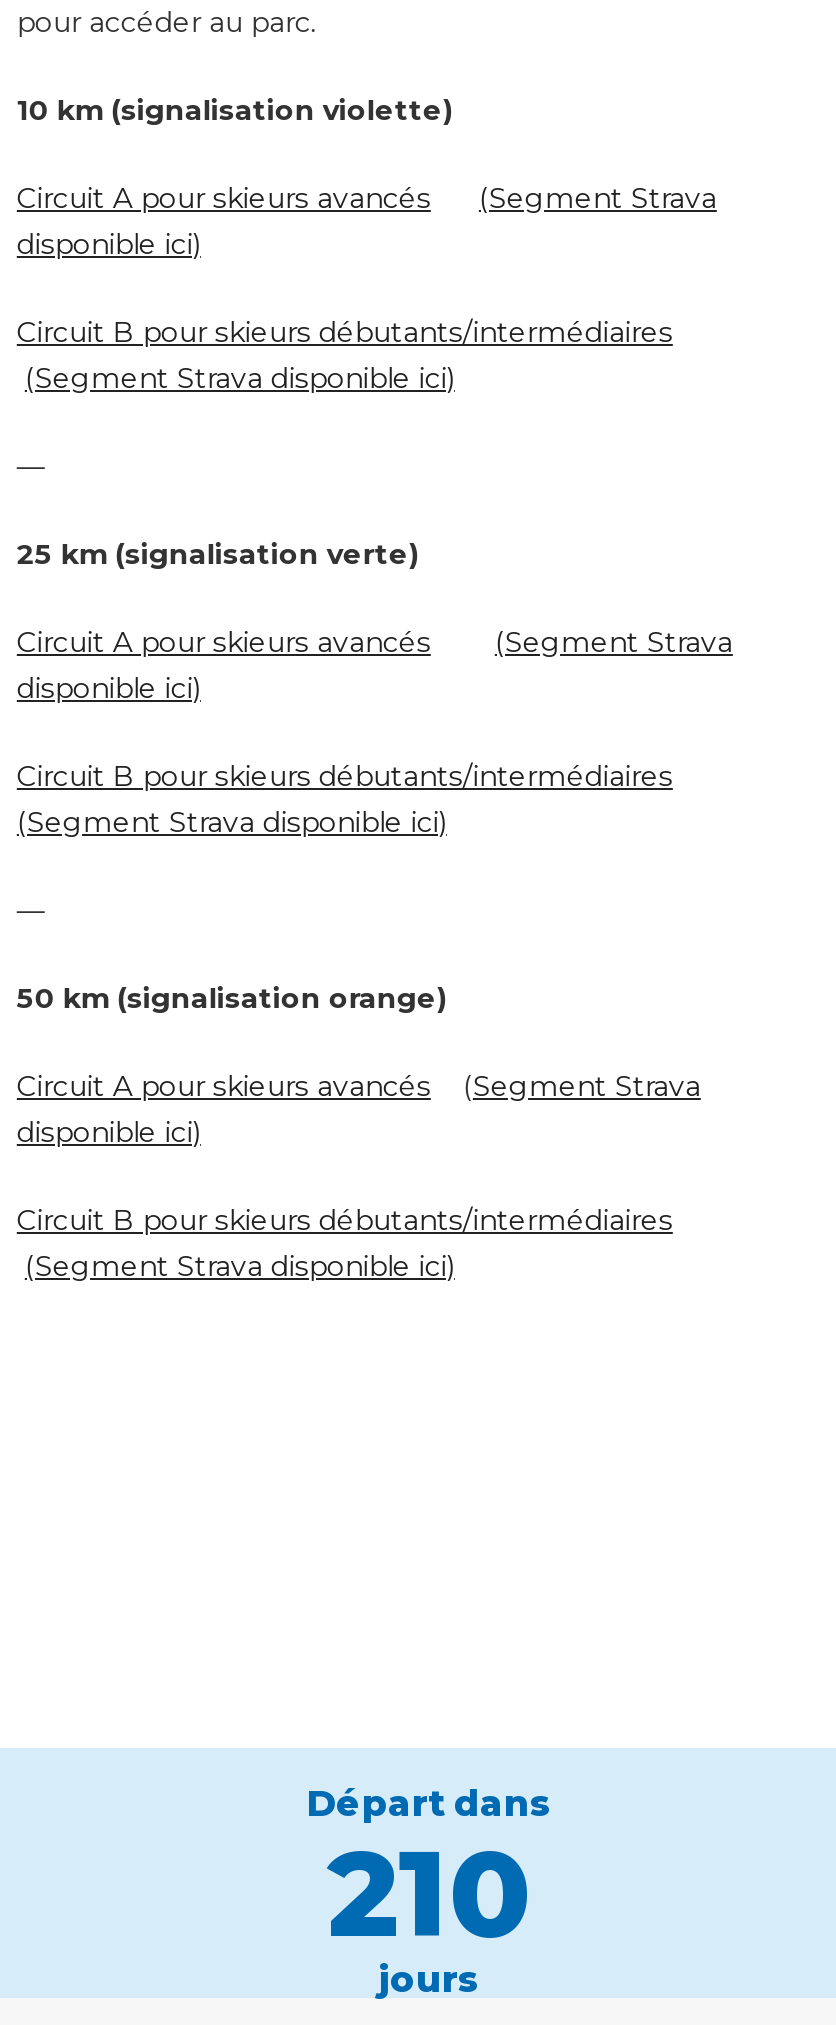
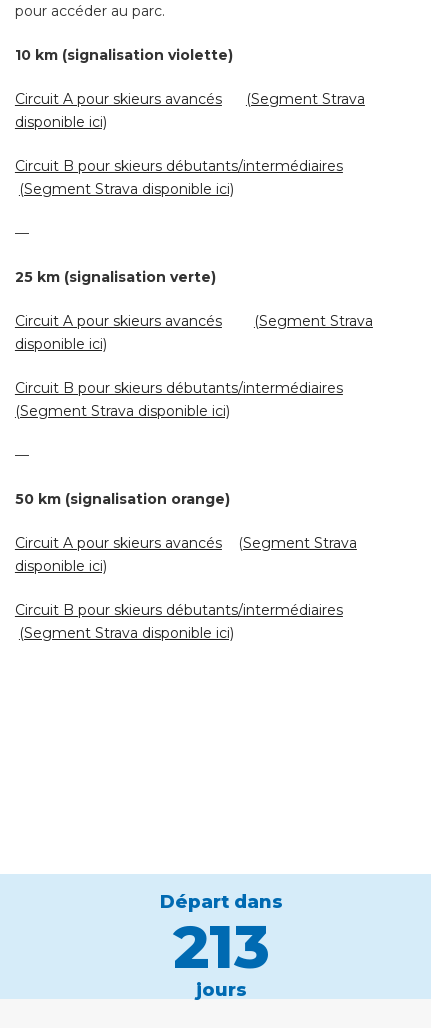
[327,1820,531,1966] 210 -> [172,910,269,983] 213

